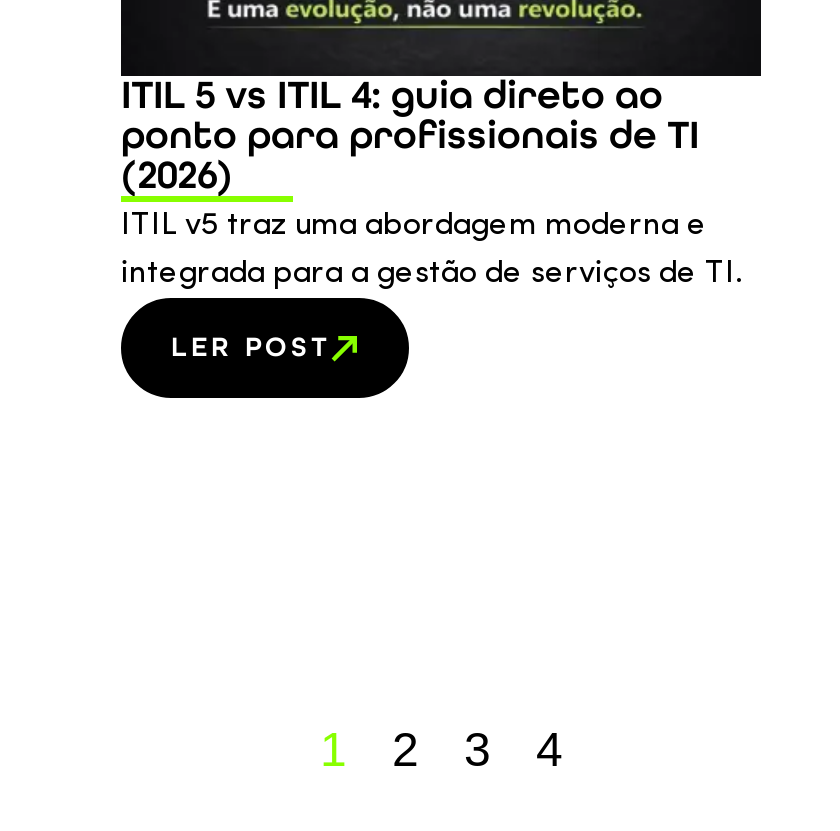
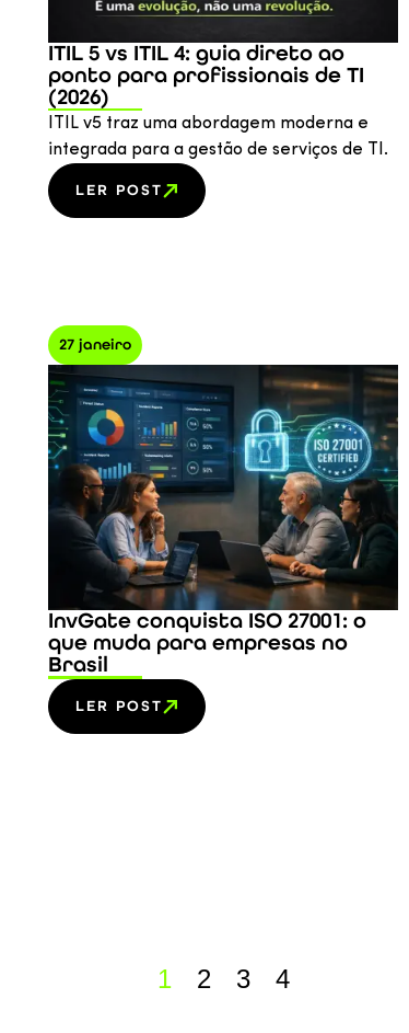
none -> [47,363,398,716] [image] | InvGate conquista ISO 27001: o | que muda para empresas no | Brasil | LER POST
none -> [59,336,131,354] 27 janeiro

